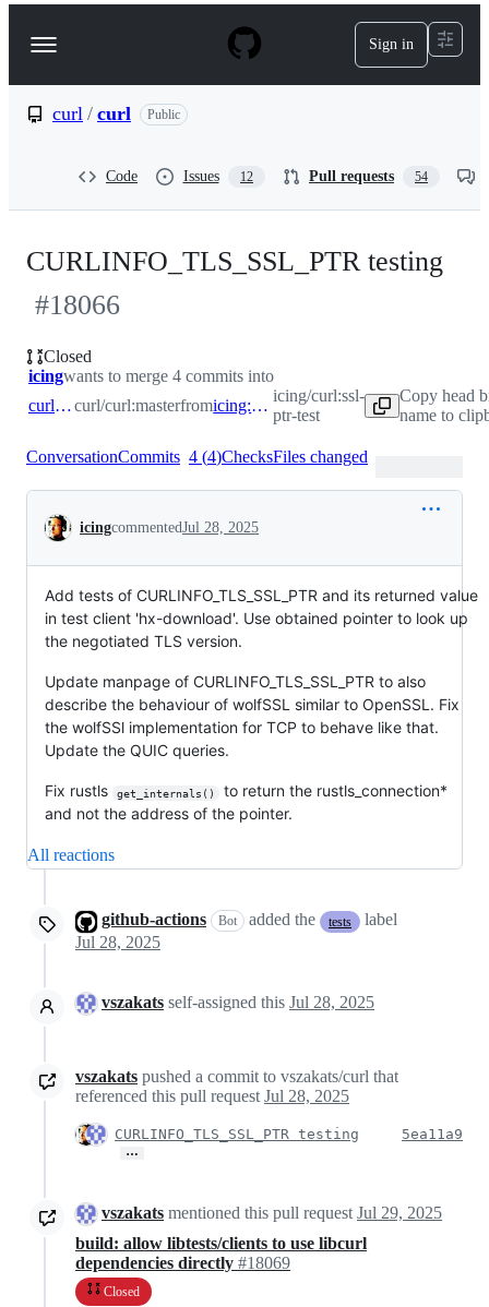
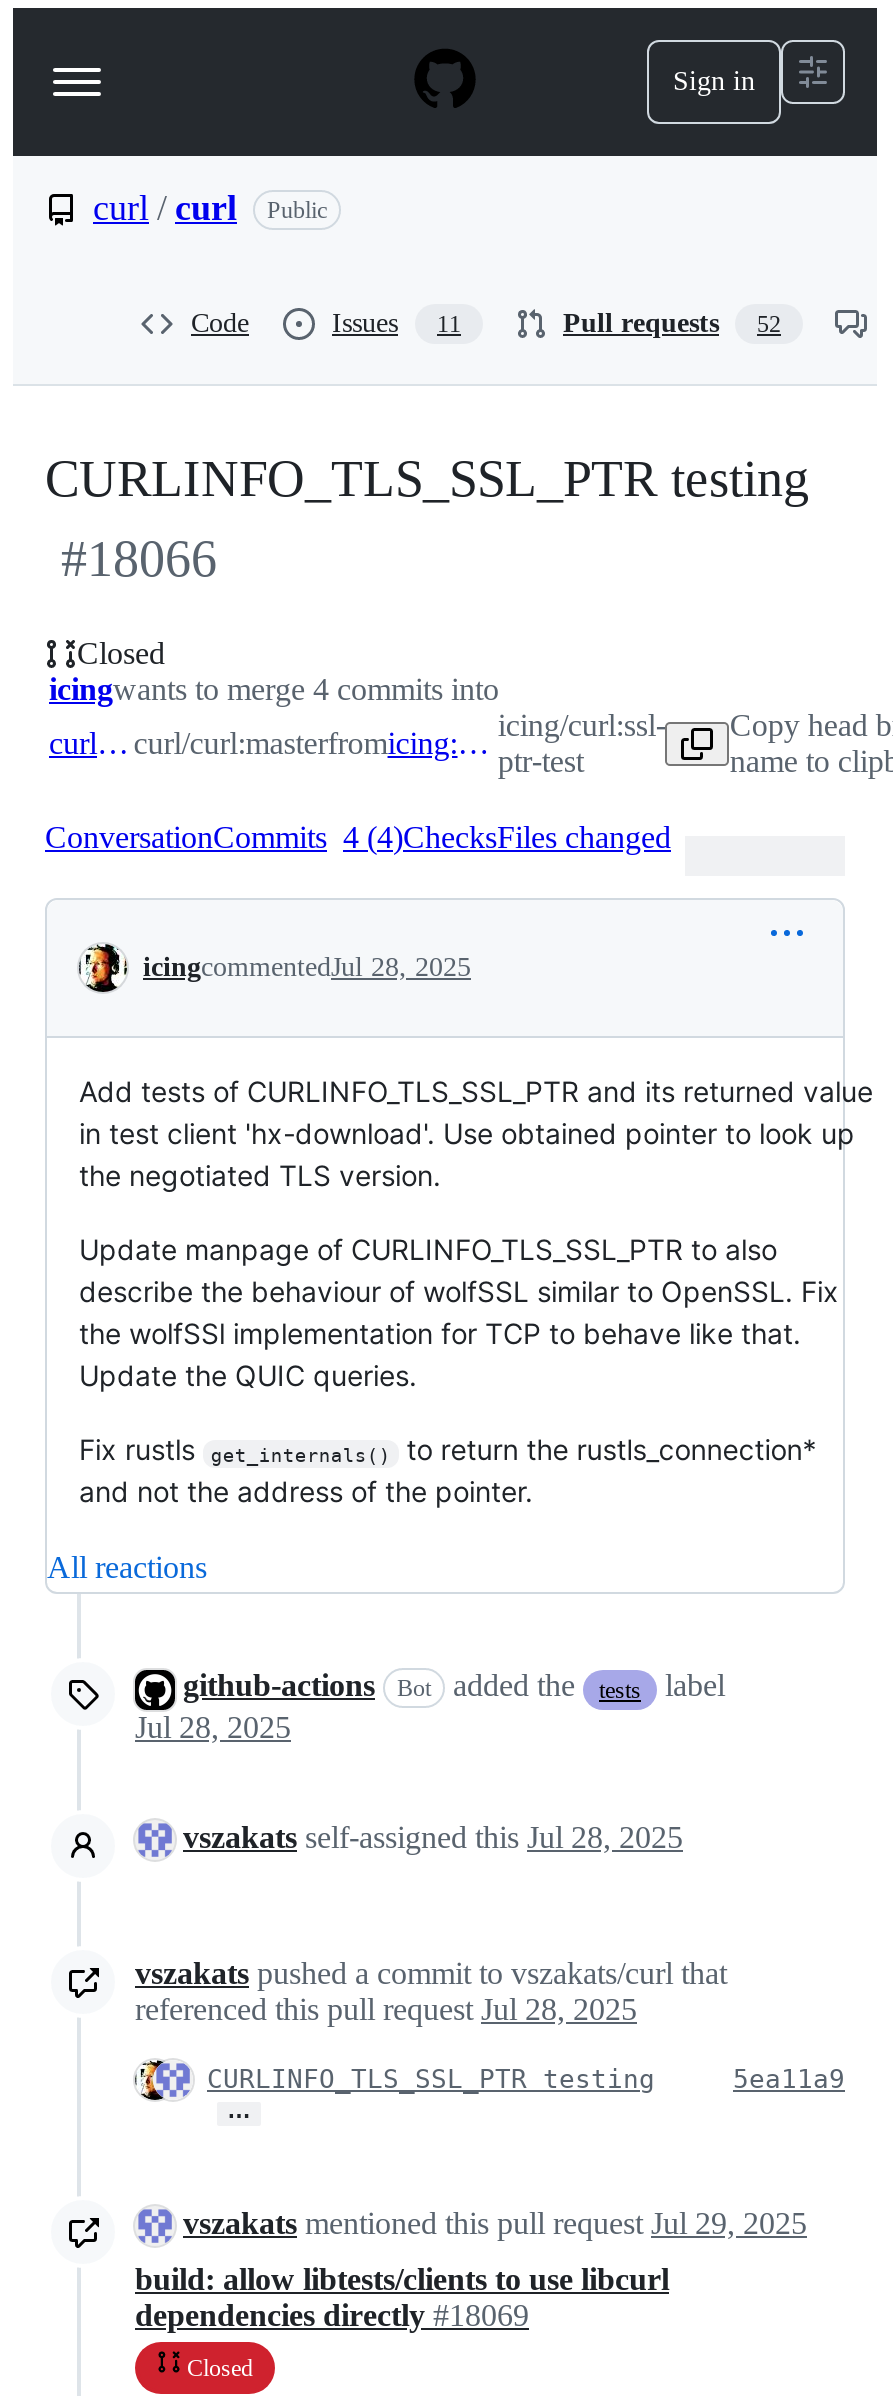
[183,168,253,184] Issues 12 -> [332,308,461,338] Issues 11
[309,168,428,184] Pull requests 54 -> [563,308,781,338] Pull requests 52

